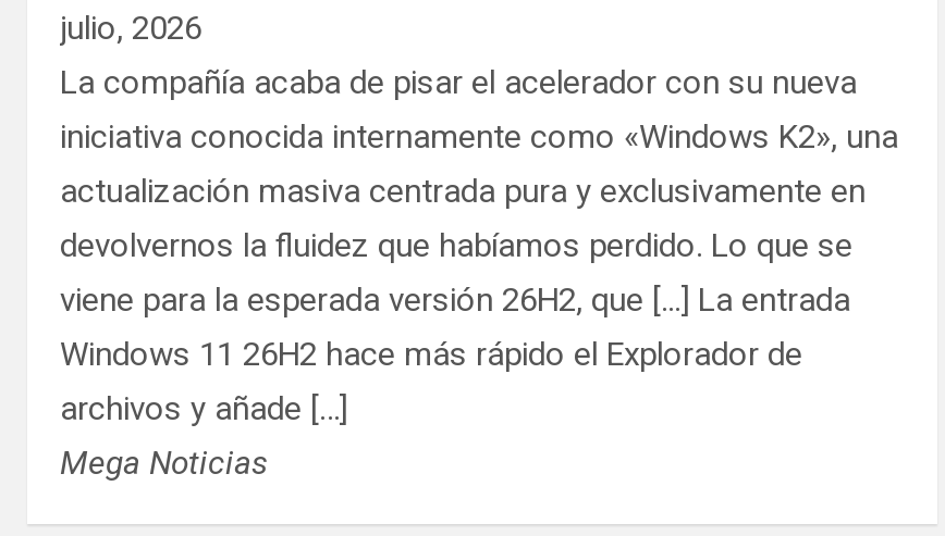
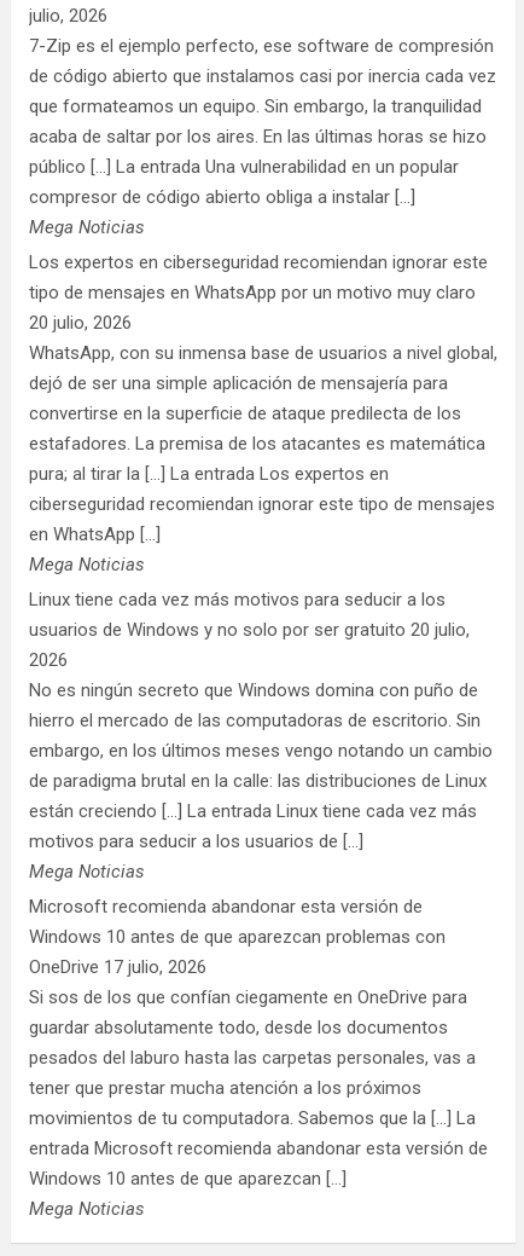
[60,64,898,429] La compañía acaba de pisar el acelerador con su nueva | iniciativa conocida internamente como «Windows K2», una | actualización masiva centrada pura y exclusivamente en | devolvernos la fluidez que habíamos perdido. Lo que se | viene para la esperada versión 26H2, que [...] La entrada | Windows 11 26H2 hace más rápido el Explorador de | archivos y añade […] -> [29,36,497,1190] 7-Zip es el ejemplo perfecto, ese software de compresión | de código abierto que instalamos casi por inercia cada vez | que formateamos un equipo. Sin embargo, la tranquilidad | acaba de saltar por los aires. En las últimas horas se hizo | público [...] La entrada Una vulnerabilidad en un popular | compresor de código abierto obliga a instalar […] | Mega Noticias | Los expertos en ciberseguridad recomiendan ignorar este | tipo de mensajes en WhatsApp por un motivo muy claro | 20 julio, 2026 | WhatsApp, con su inmensa base de usuarios a nivel global, | dejó de ser una simple aplicación de mensajería para | convertirse en la superficie de ataque predilecta de los | estafadores. La premisa de los atacantes es matemática | pura; al tirar la [...] La entrada Los expertos en | ciberseguridad recomiendan ignorar este tipo de mensajes | en WhatsApp […] | Mega Noticias | Linux tiene cada vez más motivos para seducir a los | usuarios de Windows y no solo por ser gratuito 20 julio, | 2026 | No es ningún secreto que Windows domina con puño de | hierro el mercado de las computadoras de escritorio. Sin | embargo, en los últimos meses vengo notando un cambio | de paradigma brutal en la calle: las distribuciones de Linux | están creciendo [...] La entrada Linux tiene cada vez más | motivos para seducir a los usuarios de […] | Mega Noticias | Microsoft recomienda abandonar esta versión de | Windows 10 antes de que aparezcan problemas con | OneDrive 17 julio, 2026 | Si sos de los que confían ciegamente en OneDrive para | guardar absolutamente todo, desde los documentos | pesados del laburo hasta las carpetas personales, vas a | tener que prestar mucha atención a los próximos | movimientos de tu computadora. Sabemos que la [...] La | entrada Microsoft recomienda abandonar esta versión de | Windows 10 antes de que aparezcan […]

